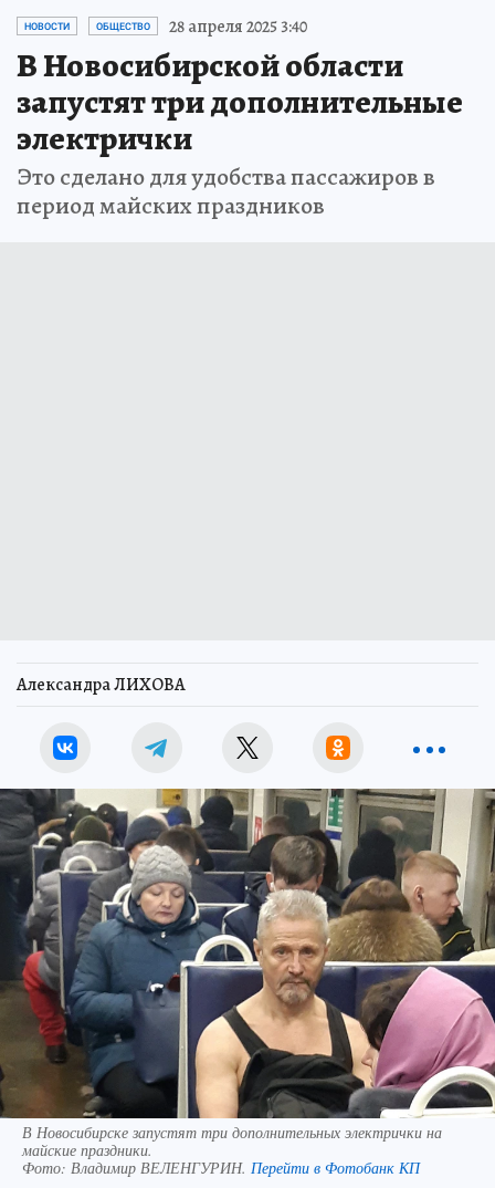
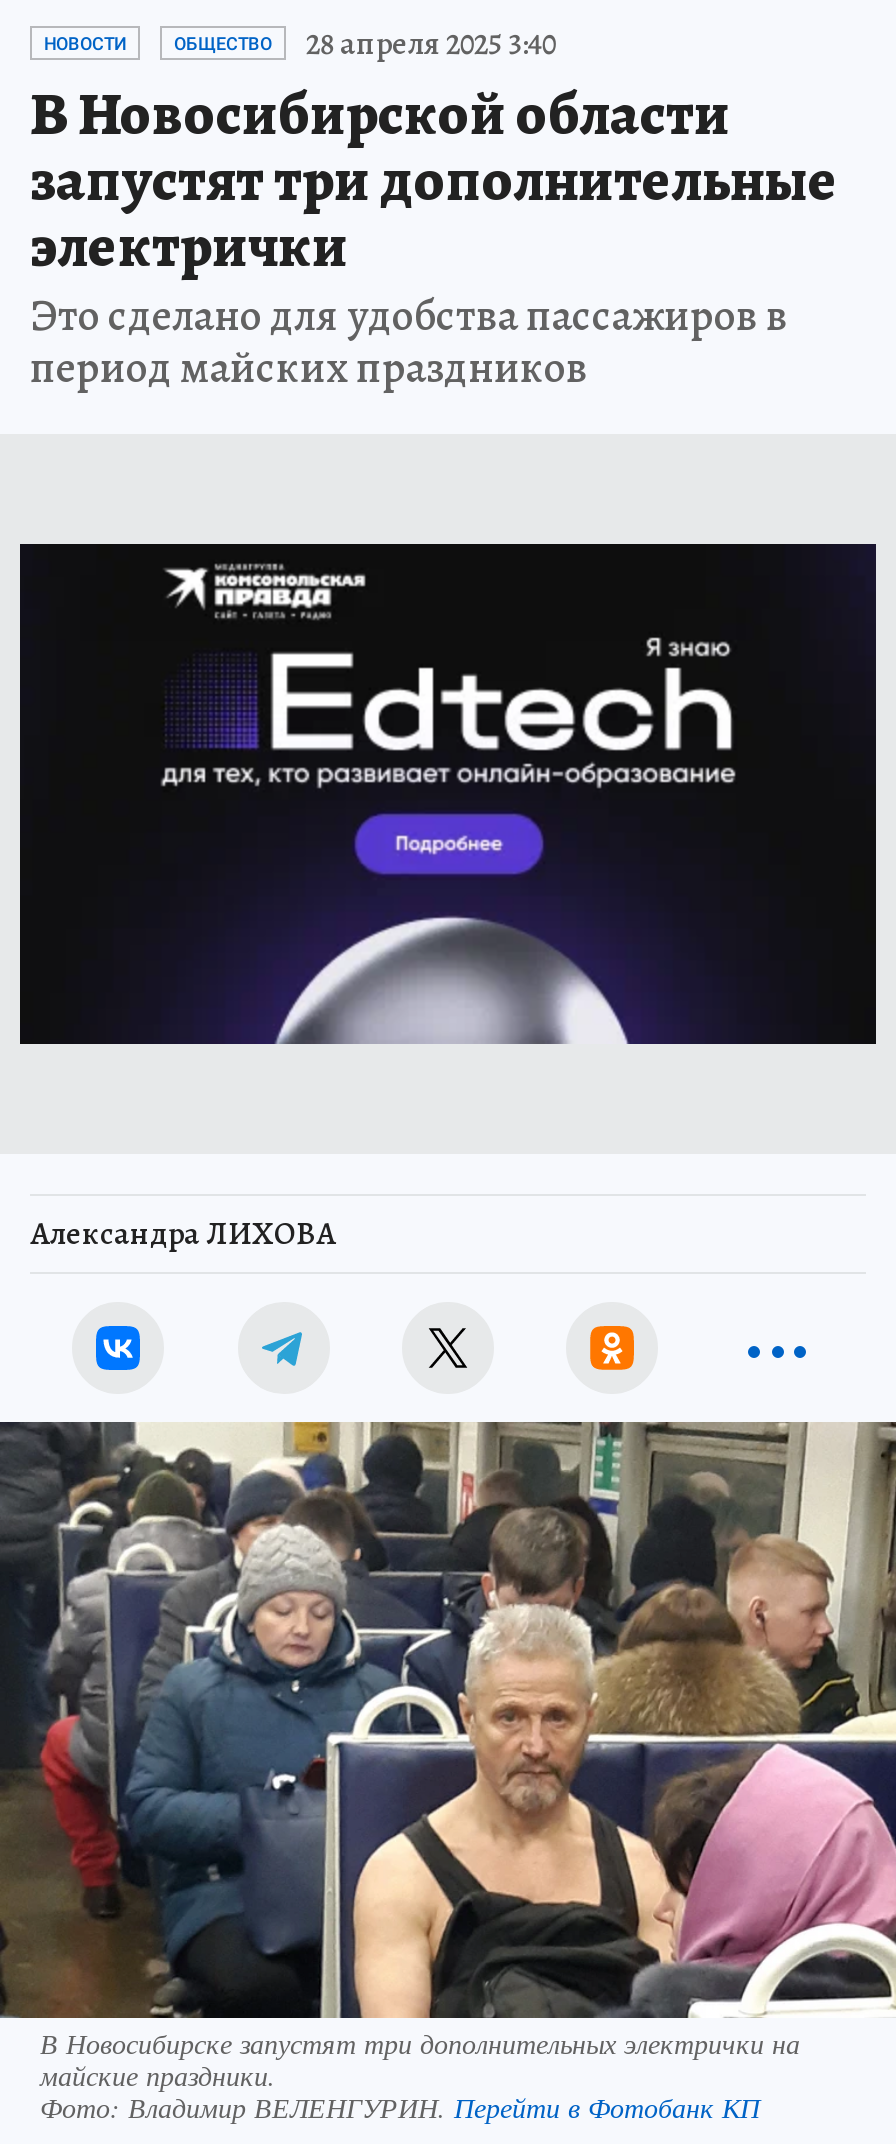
none -> [18,542,878,1046] [image]

